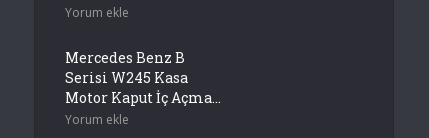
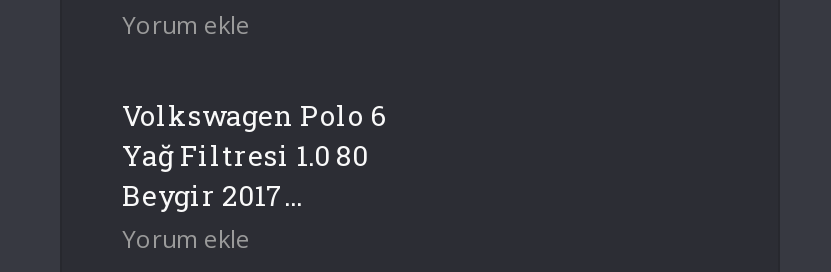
[65,48,221,107] Mercedes Benz B | Serisi W245 Kasa | Motor Kaput İç Açma... -> [122,95,386,213] Volkswagen Polo 6 | Yağ Filtresi 1.0 80 | Beygir 2017...

